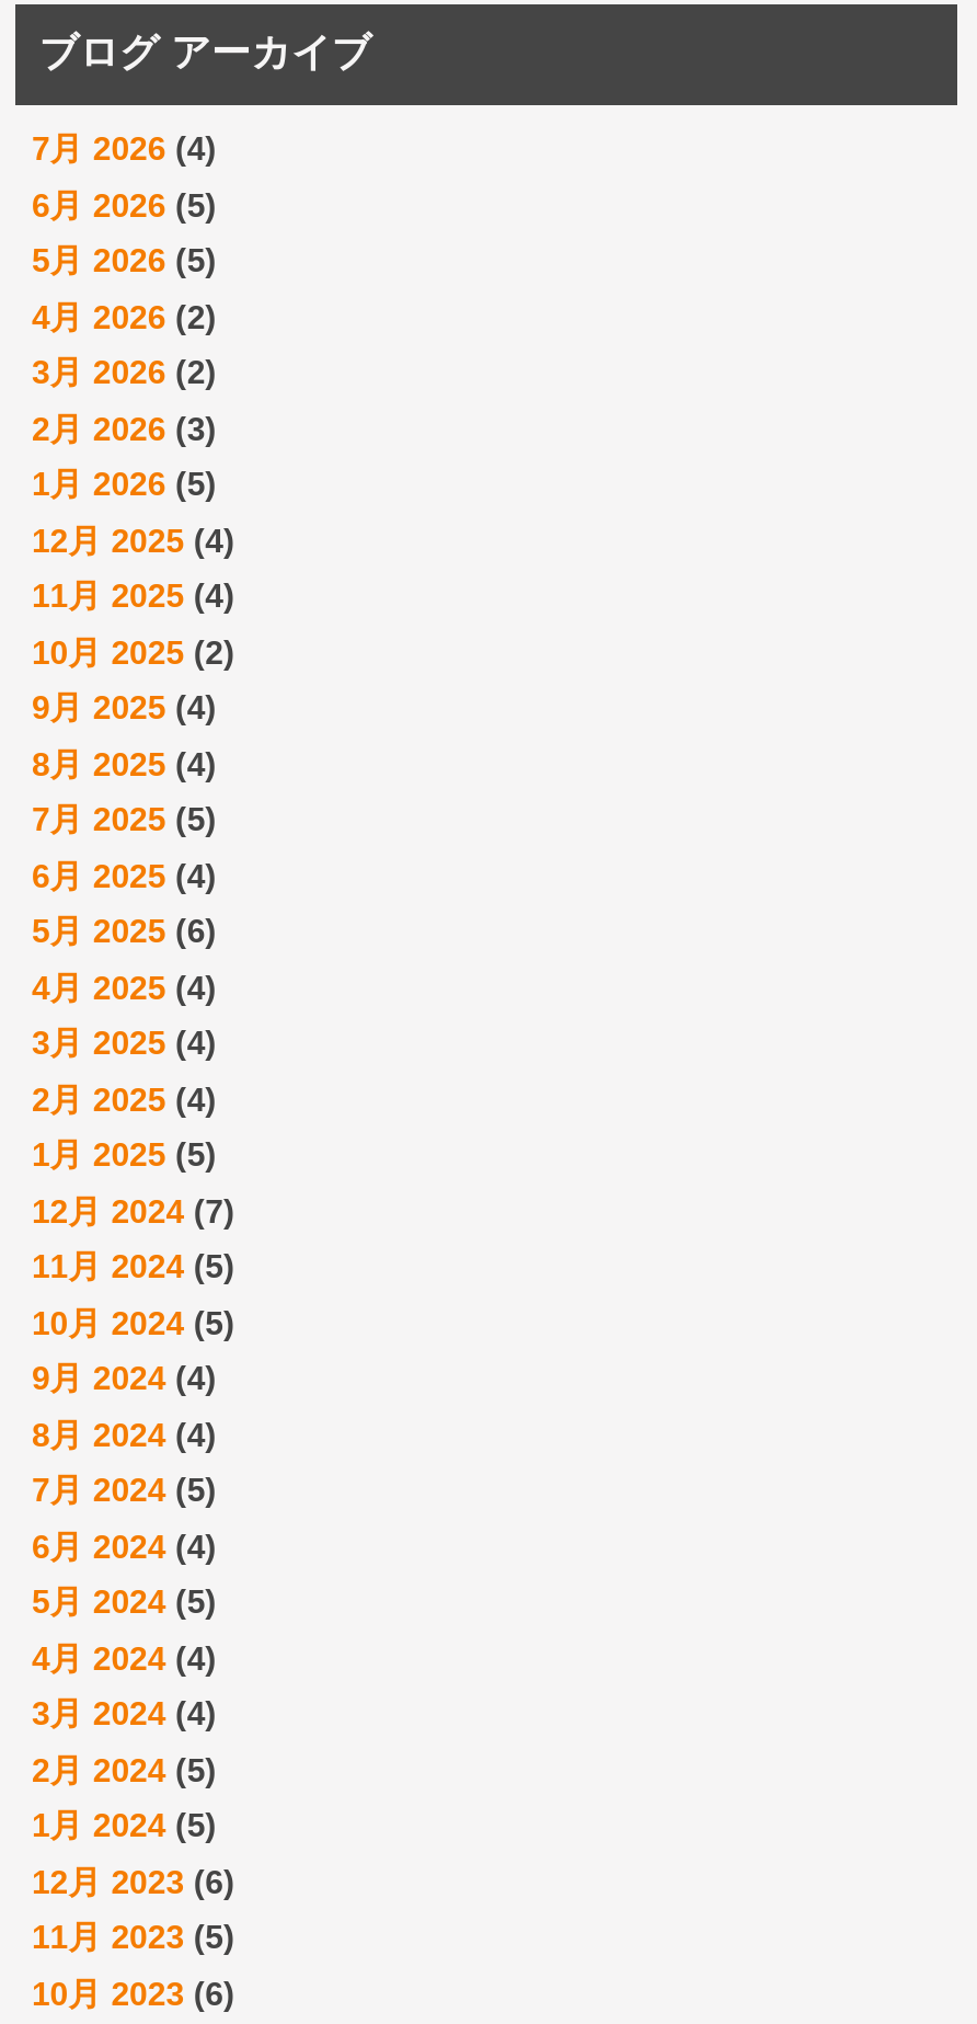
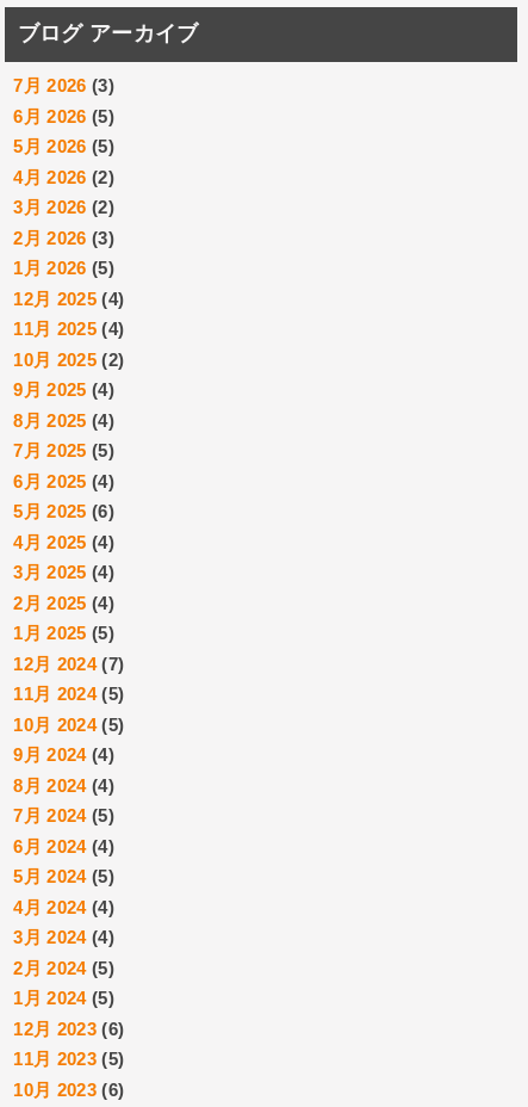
[32,130,217,167] 7月 2026 (4) -> [14,76,114,96] 7月 2026 (3)

